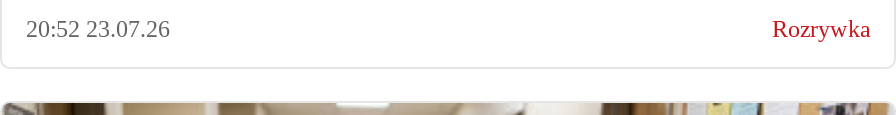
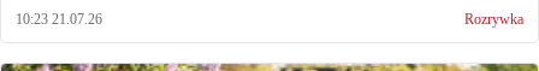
[26,15,170,43] 20:52 23.07.26 -> [16,11,102,28] 10:23 21.07.26

